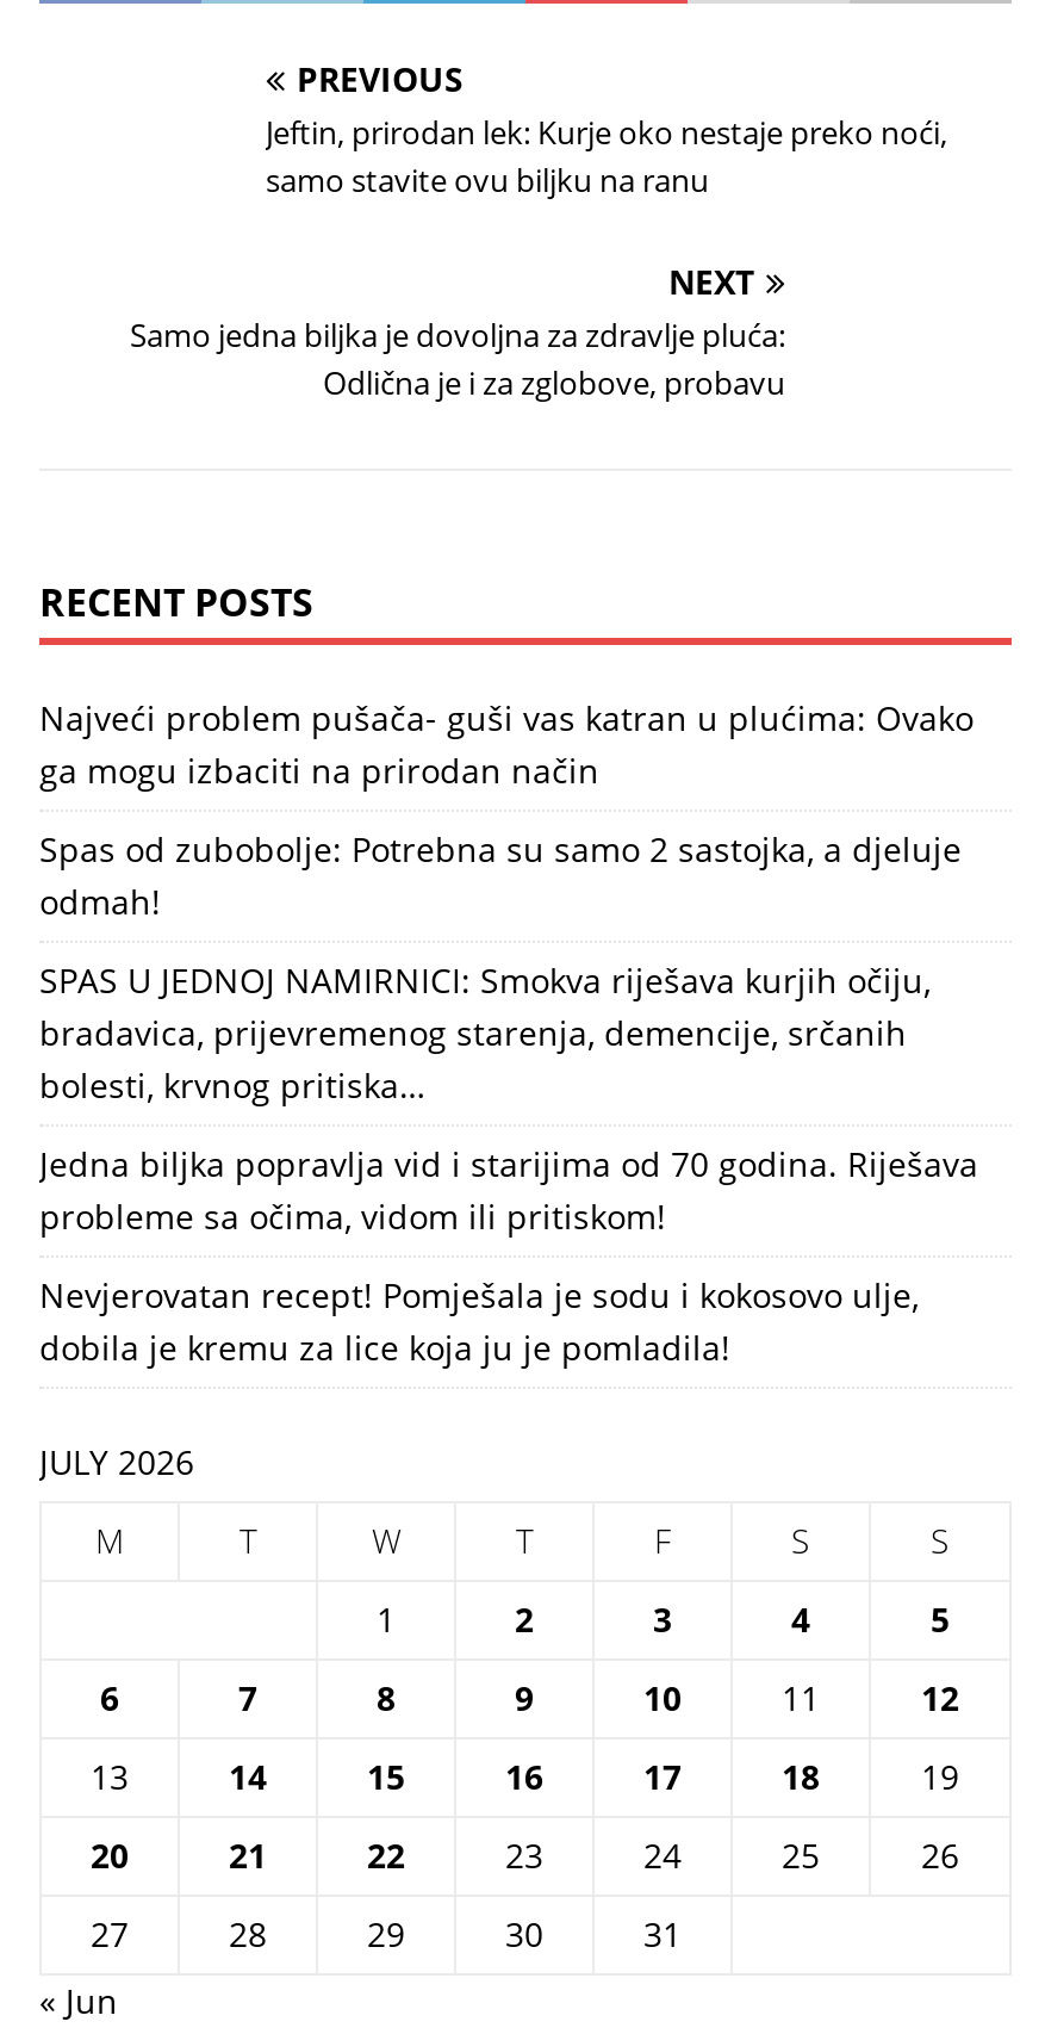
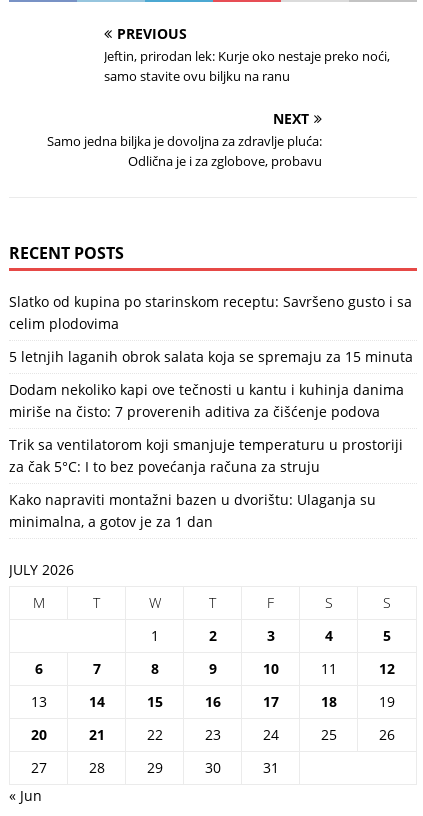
[39,696,974,794] Najveći problem pušača- guši vas katran u plućima: Ovako | ga mogu izbaciti na prirodan način -> [9,292,412,333] Slatko od kupina po starinskom receptu: Savršeno gusto i sa | celim plodovima
[39,827,962,925] Spas od zubobolje: Potrebna su samo 2 sastojka, a djeluje | odmah! -> [9,347,413,366] 5 letnjih laganih obrok salata koja se spremaju za 15 minuta
[39,958,931,1108] SPAS U JEDNOJ NAMIRNICI: Smokva riješava kurjih očiju, | bradavica, prijevremenog starenja, demencije, srčanih | bolesti, krvnog pritiska… -> [9,380,404,421] Dodam nekoliko kapi ove tečnosti u kantu i kuhinja danima | miriše na čisto: 7 proverenih aditiva za čišćenje podova
[39,1142,978,1239] Jedna biljka popravlja vid i starijima od 70 godina. Riješava | probleme sa očima, vidom ili pritiskom! -> [9,435,403,476] Trik sa ventilatorom koji smanjuje temperaturu u prostoriji | za čak 5°C: I to bez povećanja računa za struju
[39,1273,919,1371] Nevjerovatan recept! Pomješala je sodu i kokosovo ulje, | dobila je kremu za lice koja ju je pomladila! -> [9,490,376,531] Kako napraviti montažni bazen u dvorištu: Ulaganja su | minimalna, a gotov je za 1 dan

